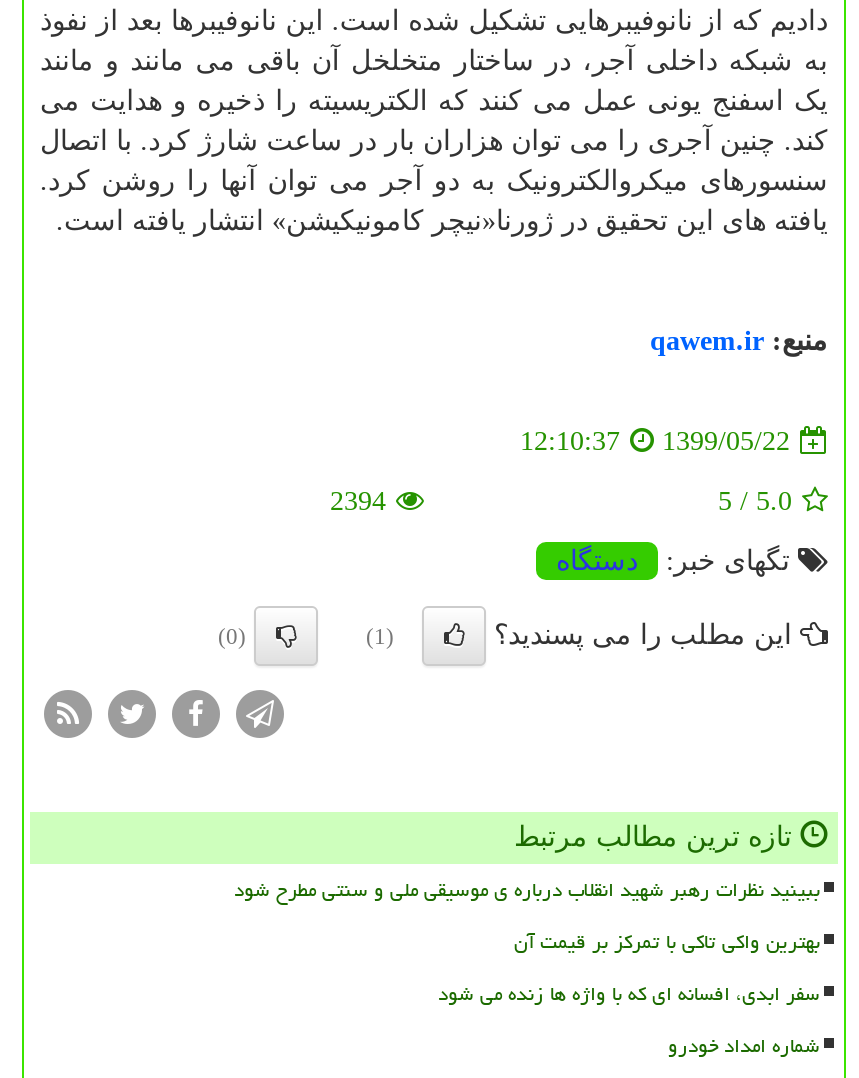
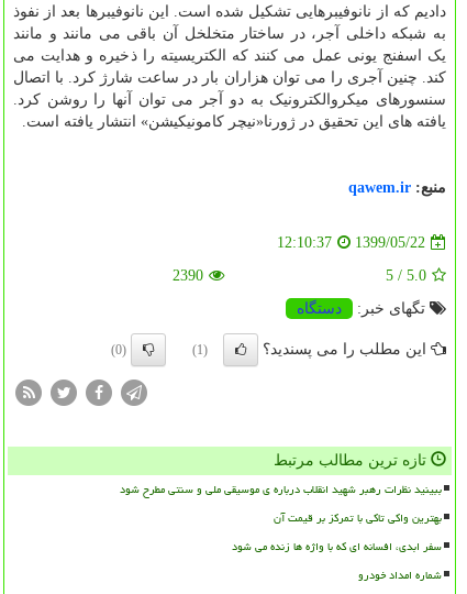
[330,487,386,517] 2394 -> [173,268,203,284] 2390

